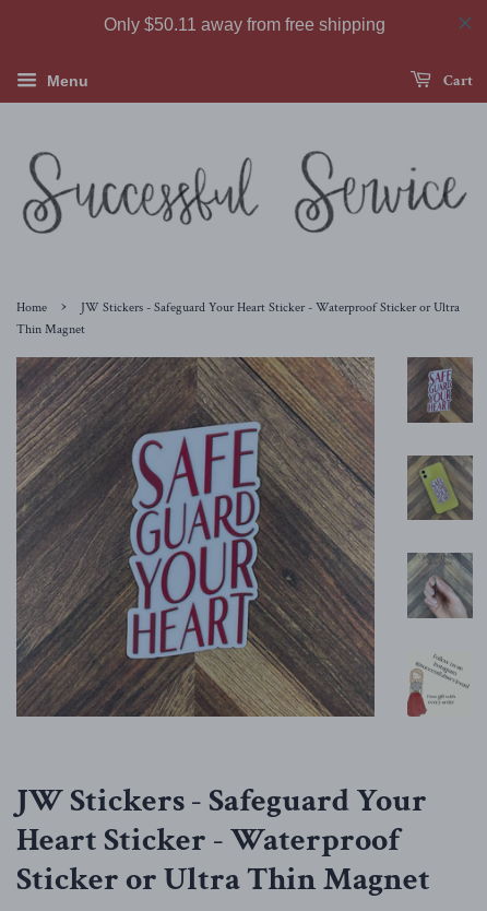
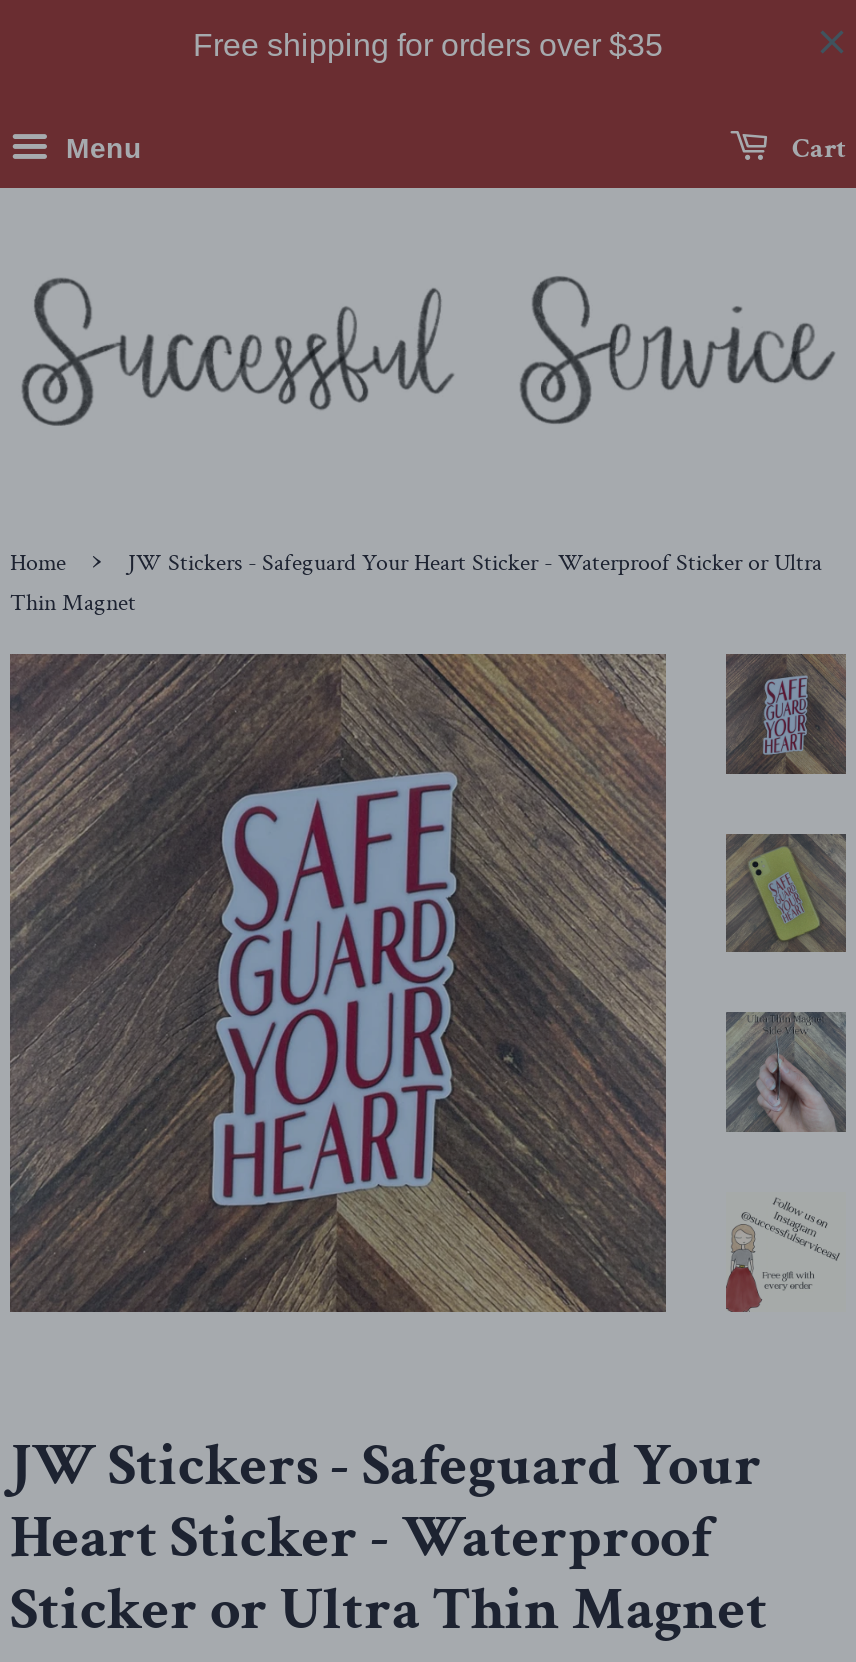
[104,15,385,34] Only $50.11 away from free shipping -> [193,28,663,62] Free shipping for orders over $35

